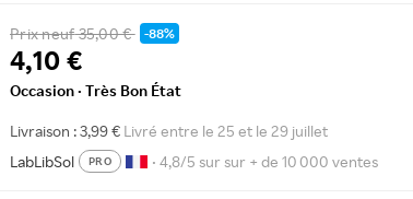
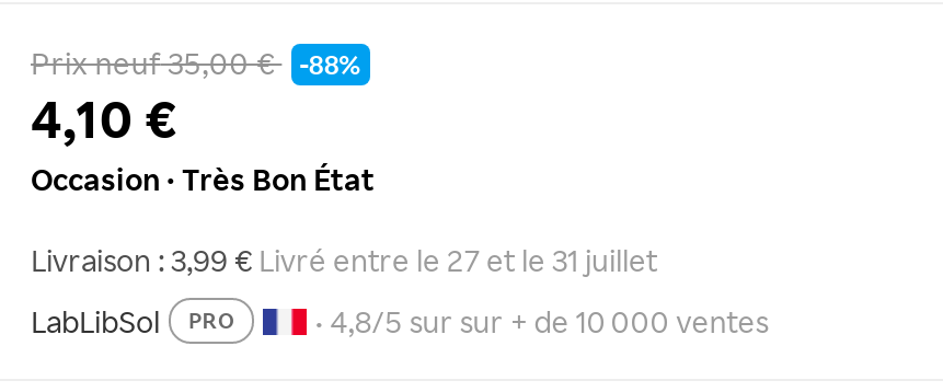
[10,122,328,141] Livraison : 3,99 €Livré entre le 25 et le 29 juillet -> [31,242,657,279] Livraison : 3,99 €Livré entre le 27 et le 31 juillet

